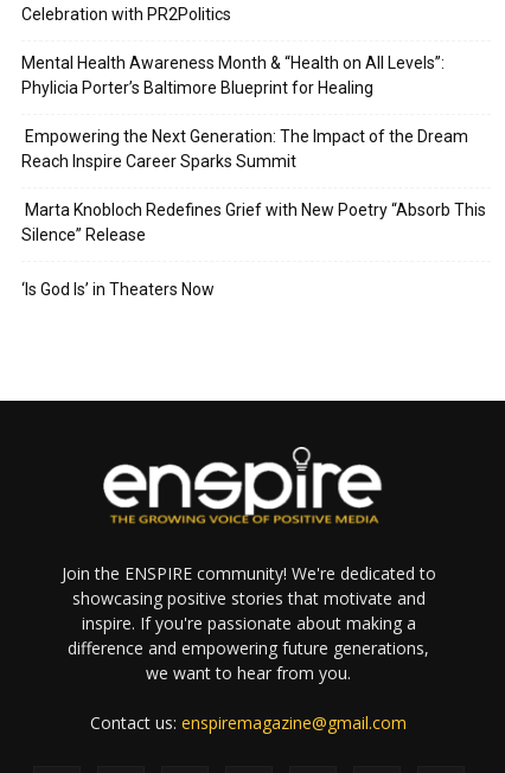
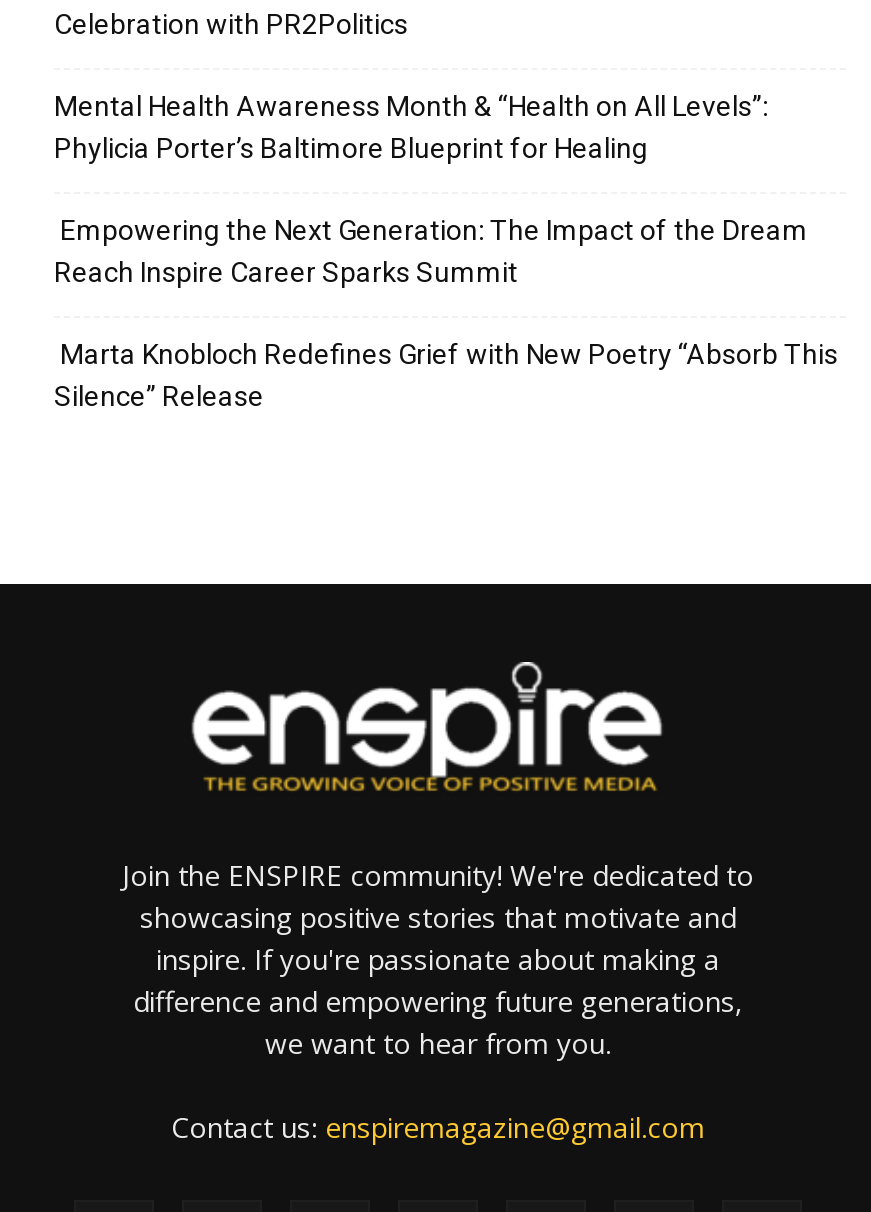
[21,279,215,298] ‘Is God Is’ in Theaters Now -> none

